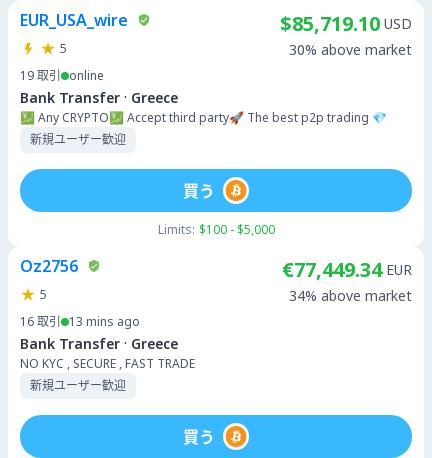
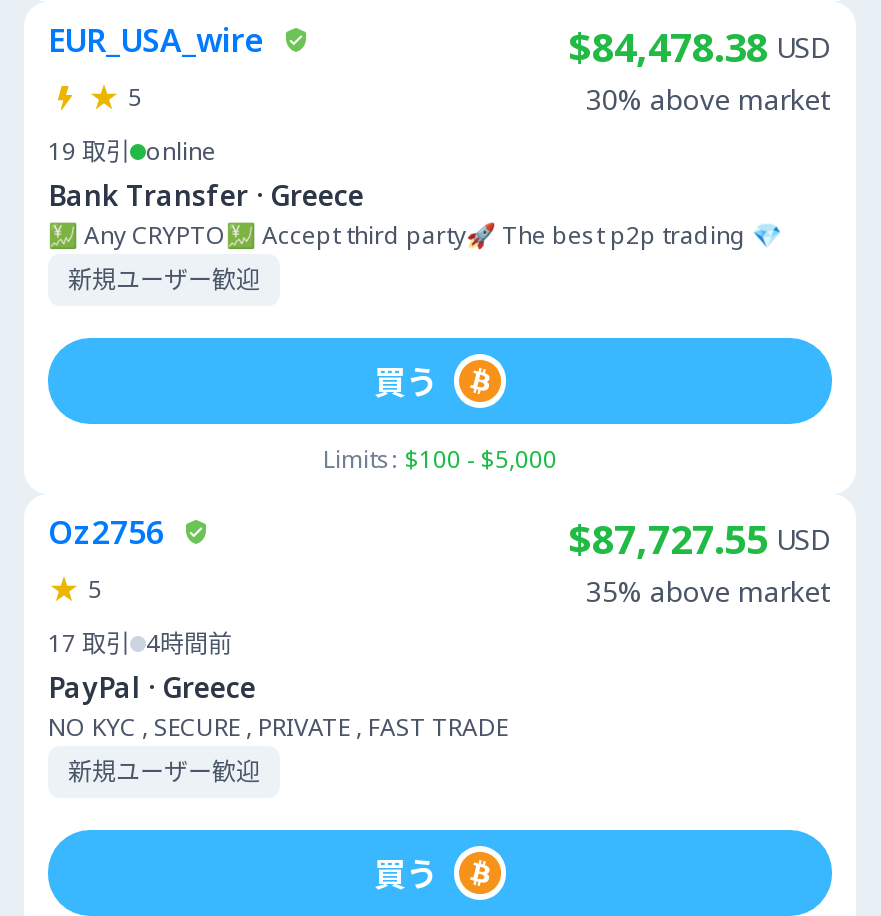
[280,10,412,37] $85,719.10 USD -> [568,20,832,74] $84,478.38 USD
[282,256,412,305] €77,449.34 EUR | 34% above market -> [568,512,832,610] $87,727.55 USD | 35% above market
[20,313,195,372] 16 取引 13 mins ago | Bank Transfer · Greece | NO KYC , SECURE , FAST TRADE -> [48,626,508,744] 17 取引 4時間前 | PayPal · Greece | NO KYC , SECURE , PRIVATE , FAST TRADE

